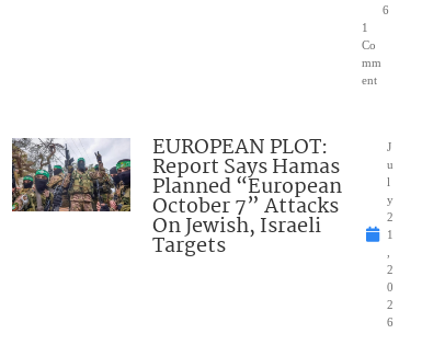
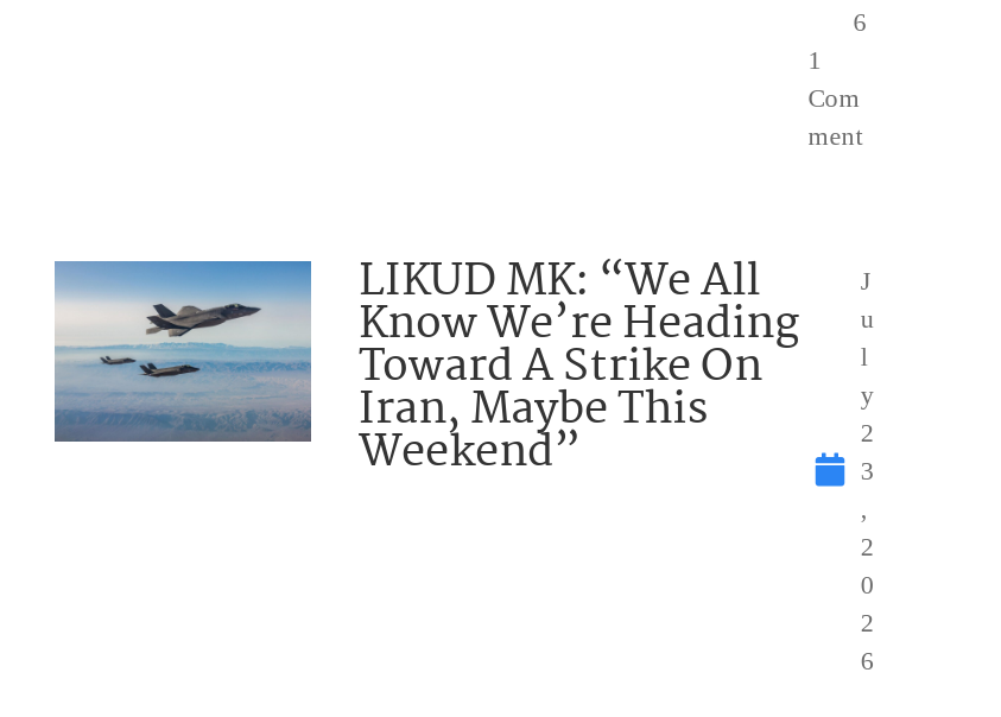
[11,131,342,263] [image] | EUROPEAN PLOT: | Report Says Hamas | Planned “European | October 7” Attacks | On Jewish, Israeli | Targets -> [52,246,800,489] [image] | LIKUD MK: “We All | Know We’re Heading | Toward A Strike On | Iran, Maybe This | Weekend”
[387,228,394,241] 1 -> [861,455,875,484] 3

